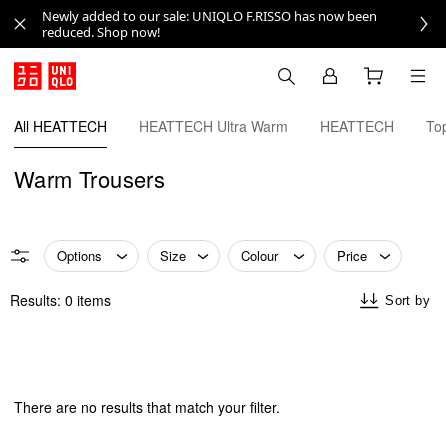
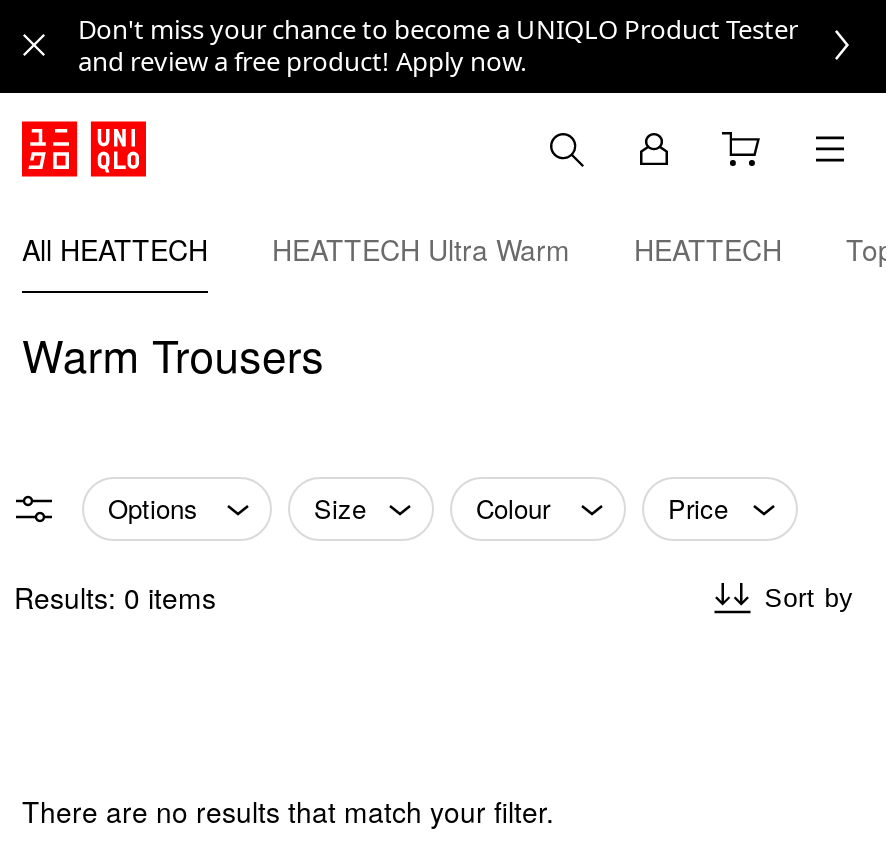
[42,7,377,41] Newly added to our sale: UNIQLO F.RISSO has now been | reduced. Shop now! -> [78,11,798,79] Don't miss your chance to become a UNIQLO Product Tester | and review a free product! Apply now.

